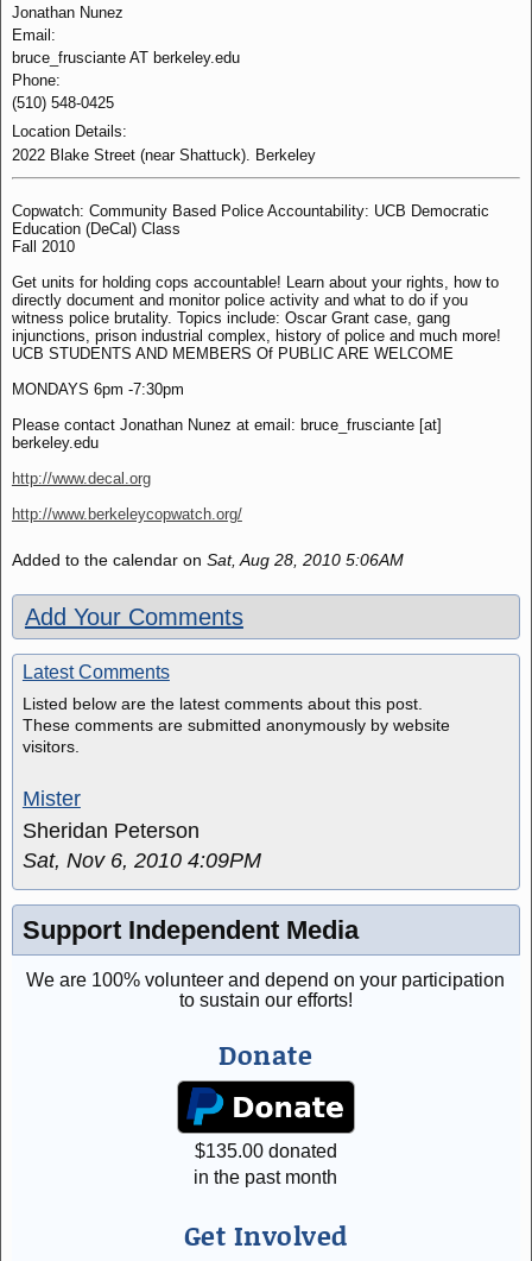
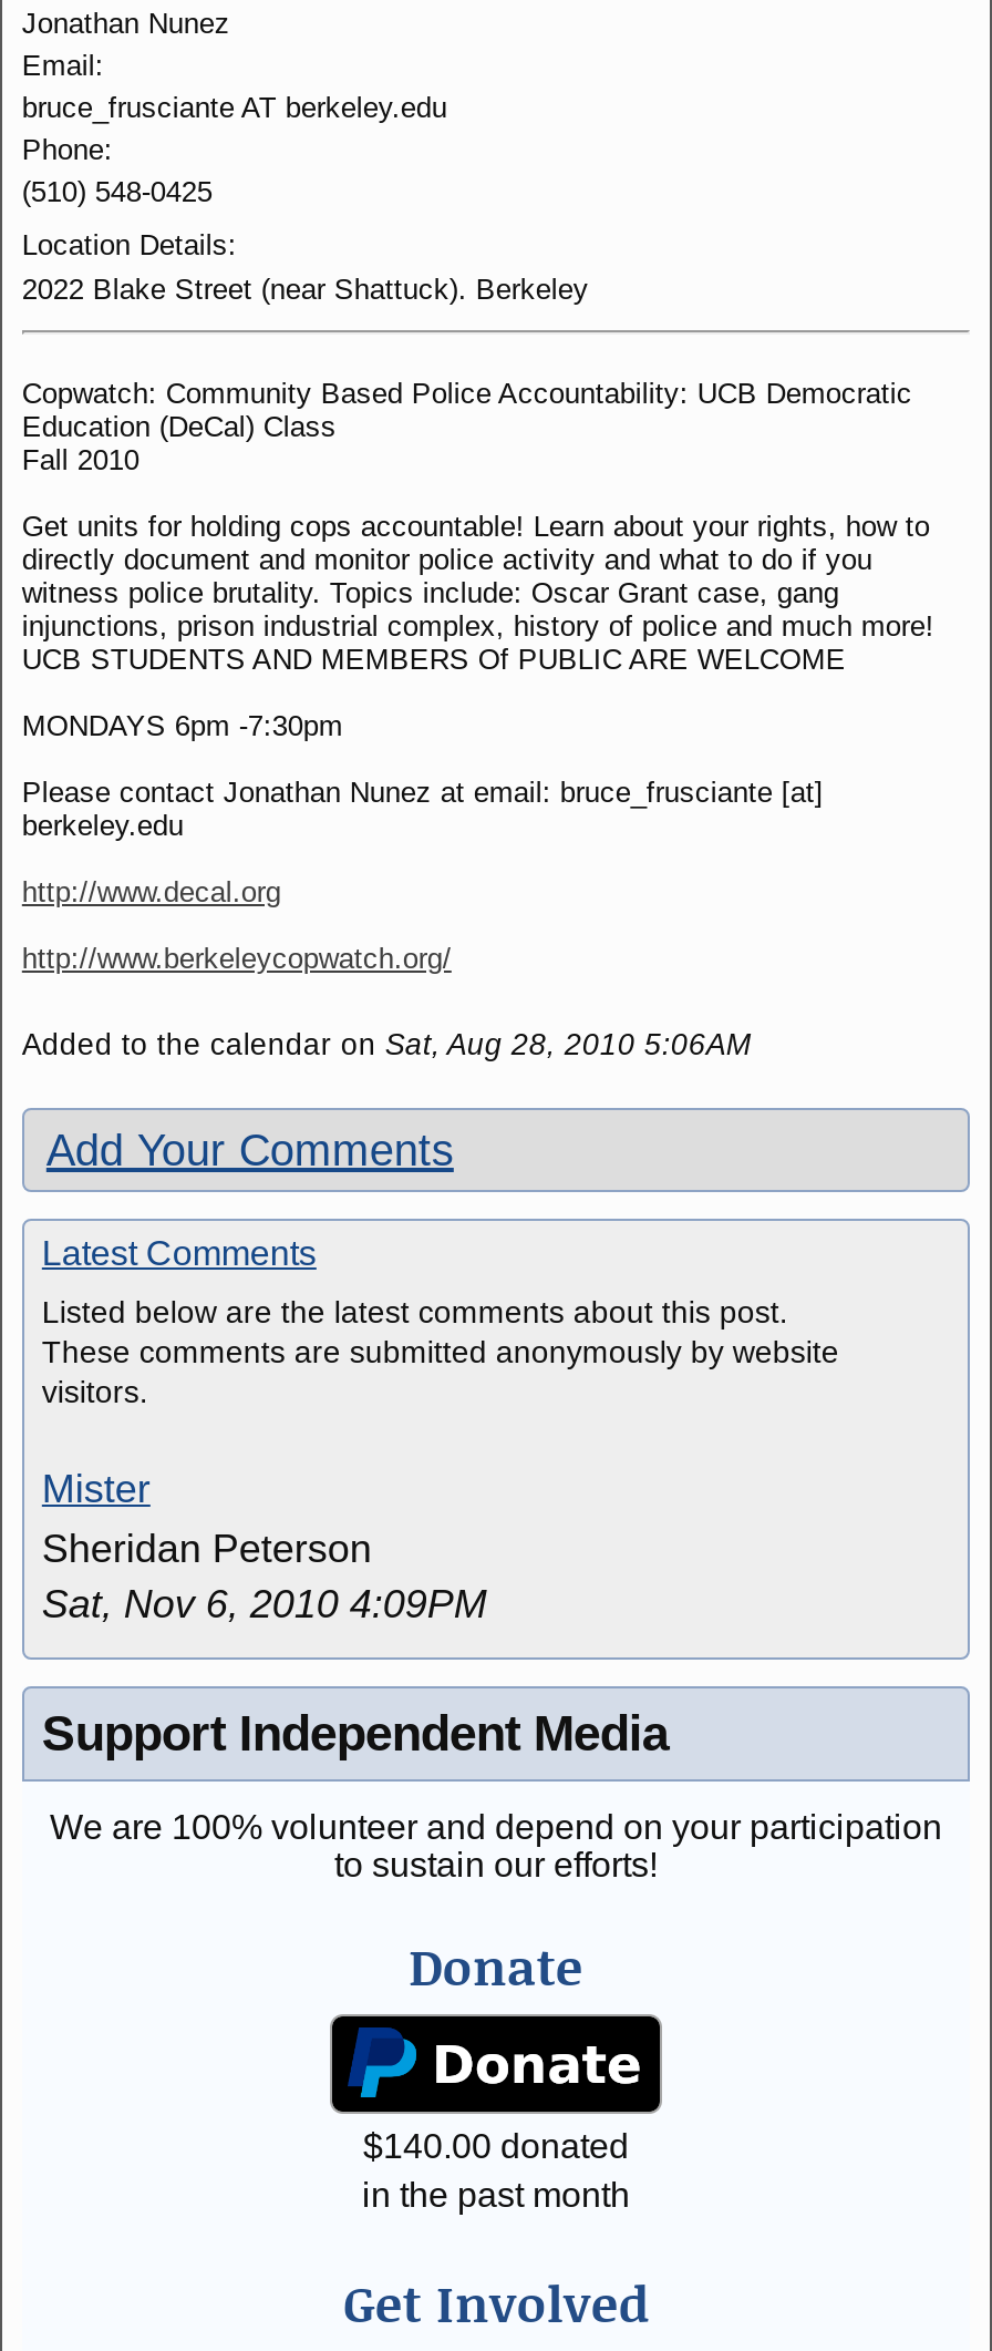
[195,1141,337,1161] $135.00 donated -> [363,2127,629,2164] $140.00 donated

